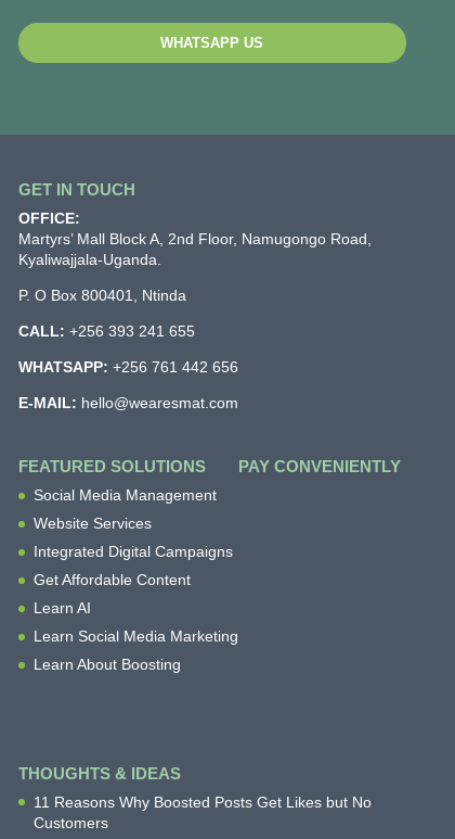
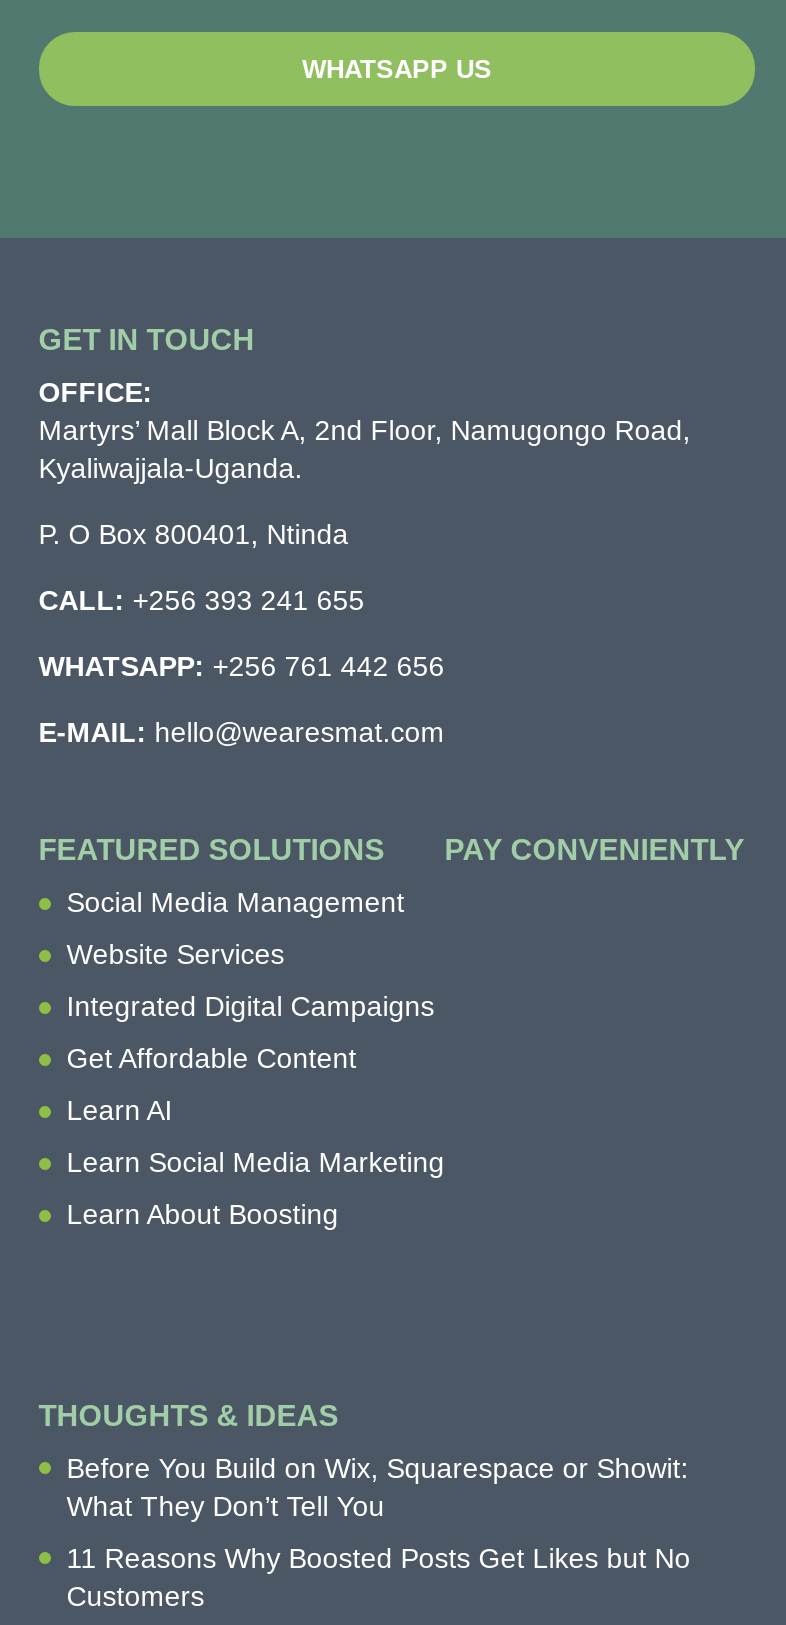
none -> [67,1451,689,1521] Before You Build on Wix, Squarespace or Showit: | What They Don’t Tell You

